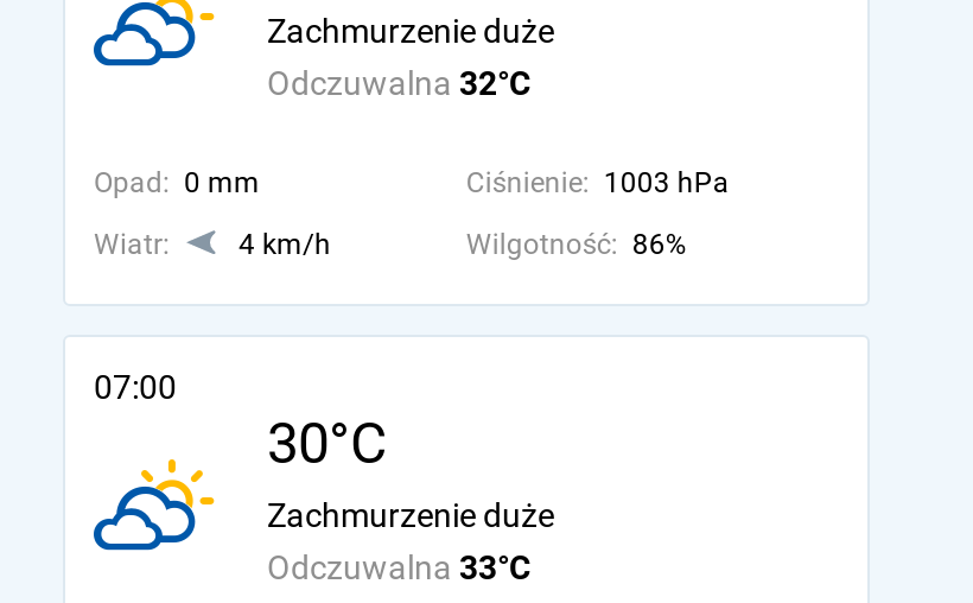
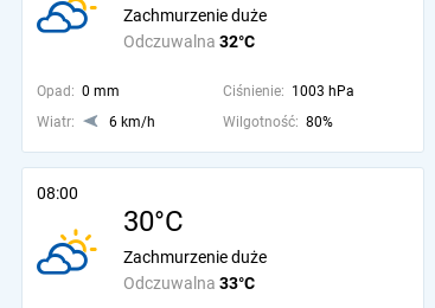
[239,228,331,261] 4 km/h -> [109,114,155,130] 6 km/h
[466,228,687,261] Wilgotność: 86% -> [223,114,333,130] Wilgotność: 80%
[94,368,177,406] 07:00 -> [37,184,78,203] 08:00

